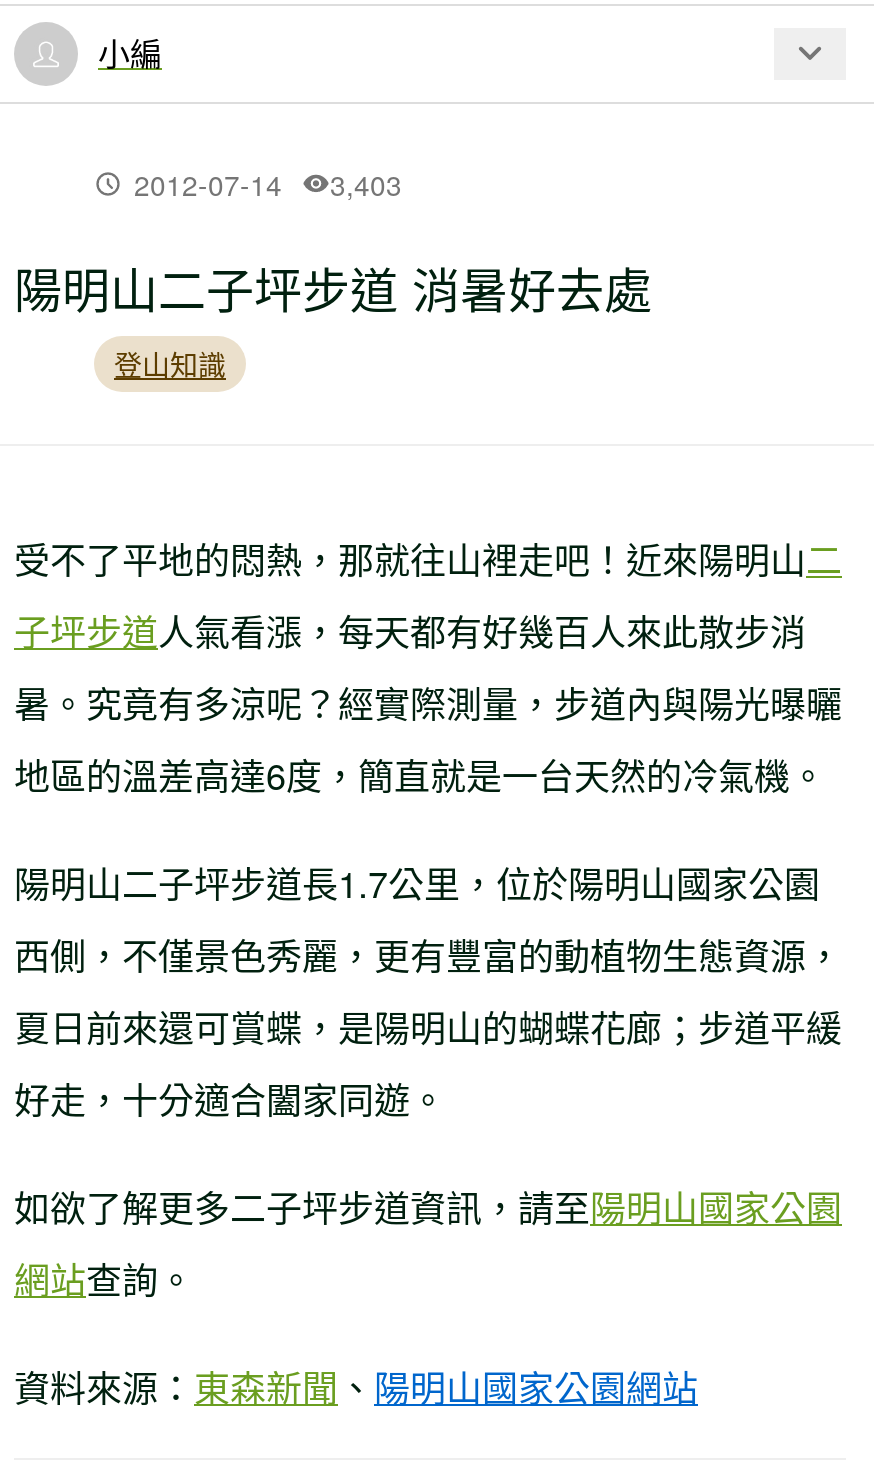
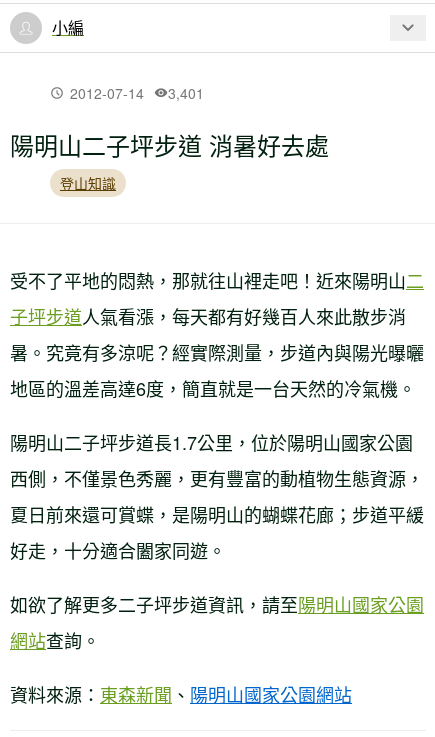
[330,164,402,204] 3,403 -> [168,83,204,103] 3,401

